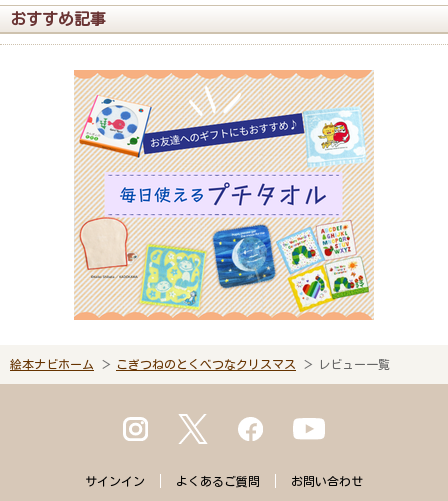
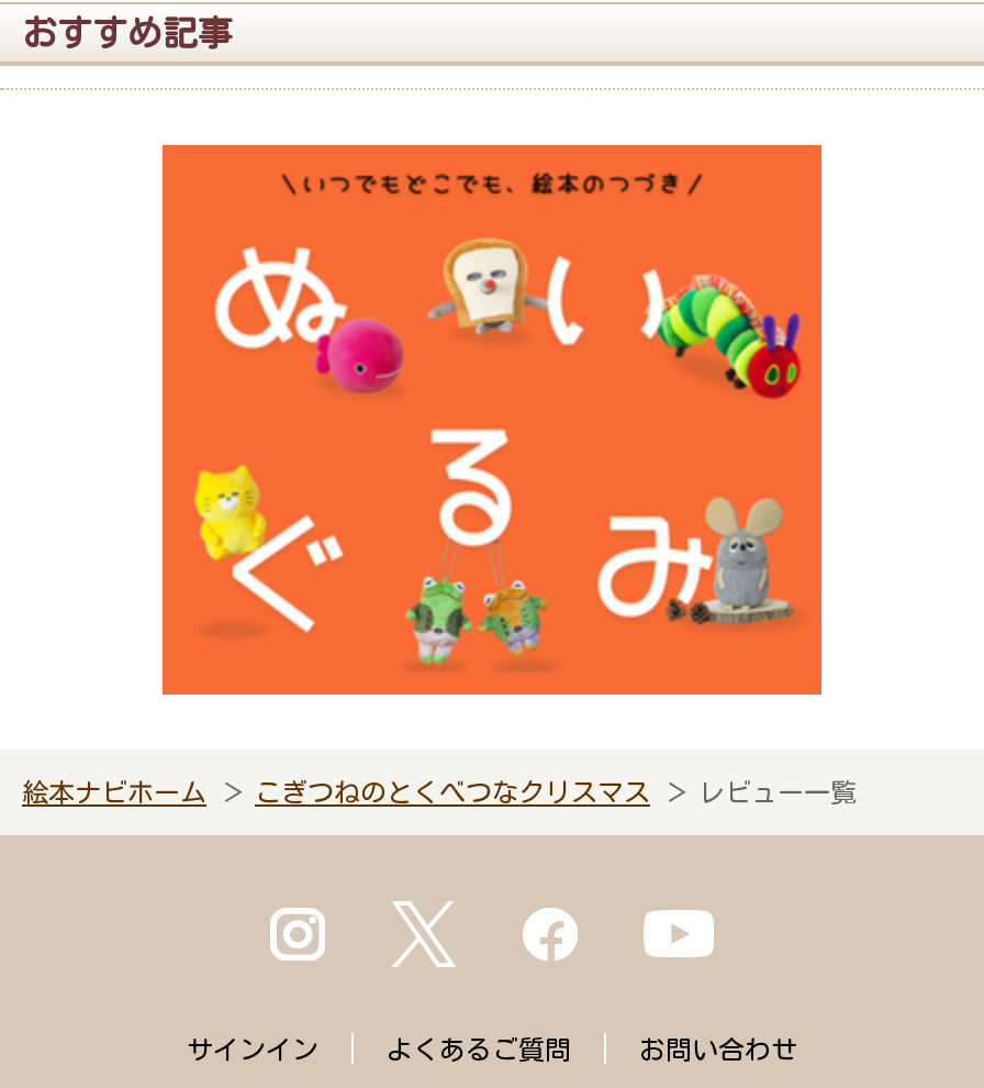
[74,70,374,320] [image] -> [160,145,824,695] [image]

